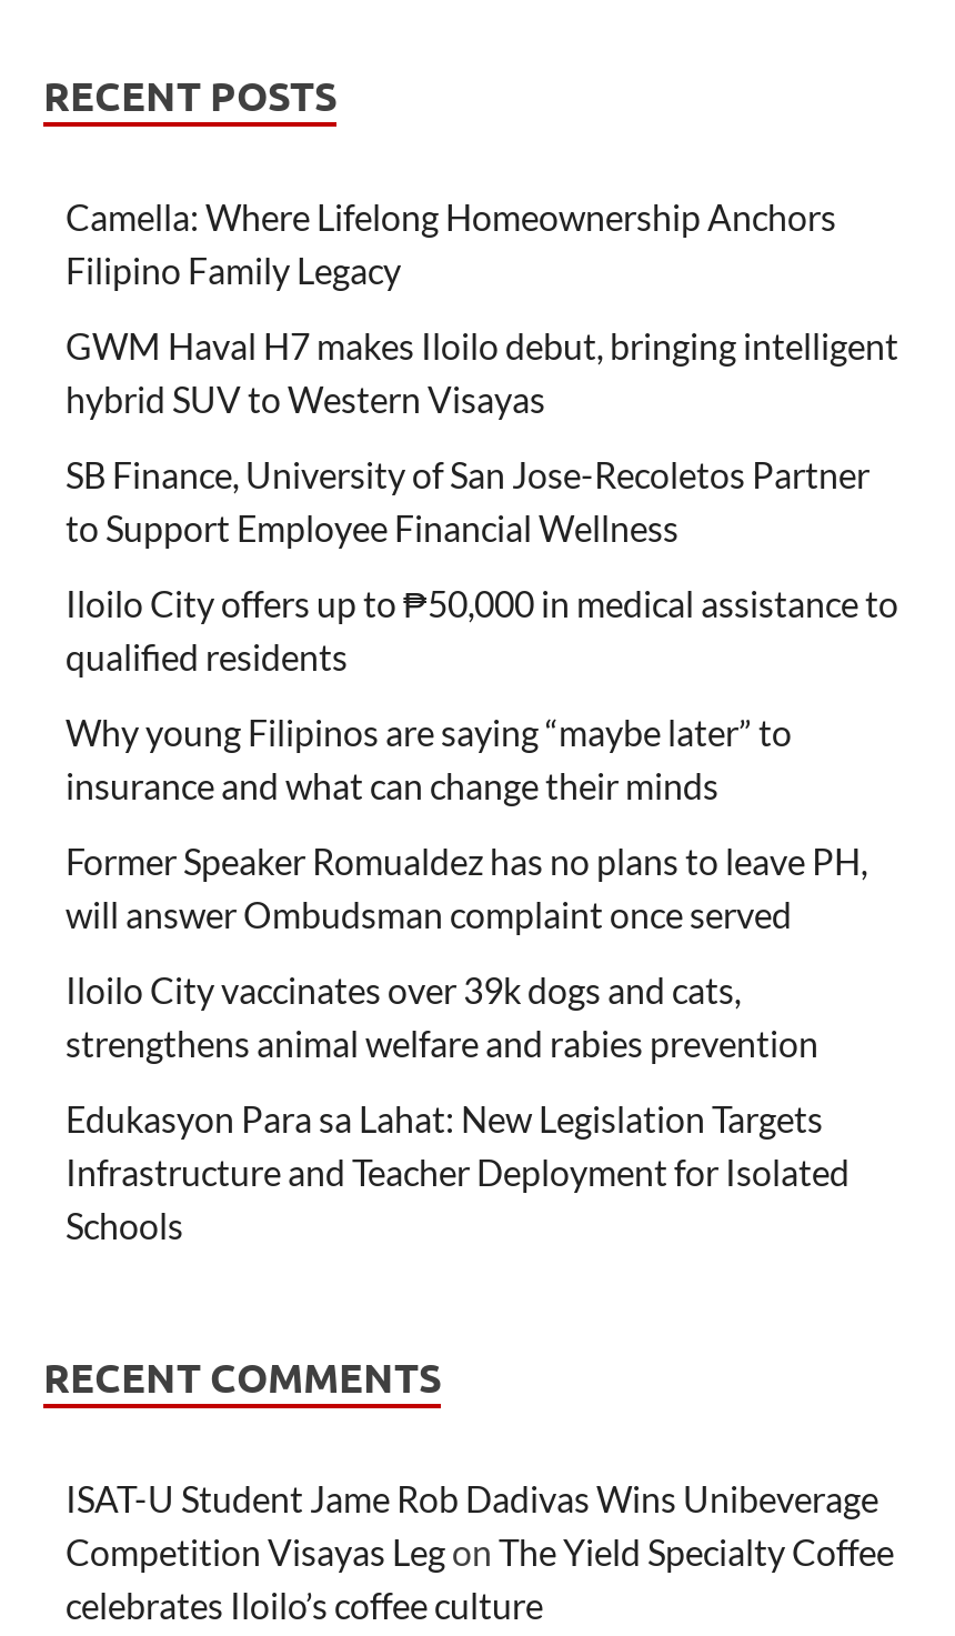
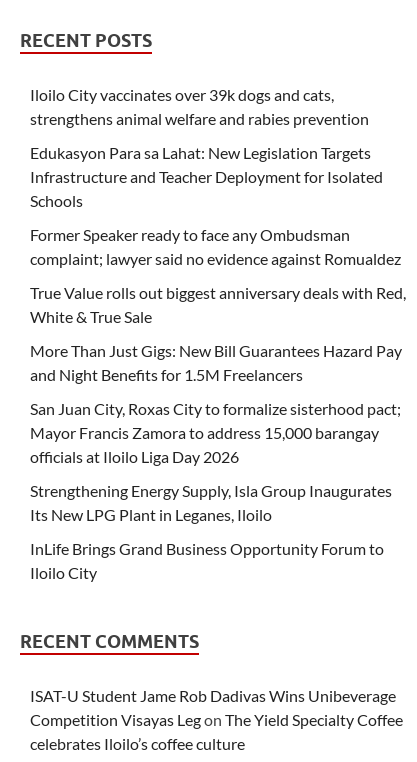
[66,194,898,934] Camella: Where Lifelong Homeownership Anchors | Filipino Family Legacy | GWM Haval H7 makes Iloilo debut, bringing intelligent | hybrid SUV to Western Visayas | SB Finance, University of San Jose-Recoletos Partner | to Support Employee Financial Wellness | Iloilo City offers up to ₱50,000 in medical assistance to | qualified residents | Why young Filipinos are saying “maybe later” to | insurance and what can change their minds | Former Speaker Romualdez has no plans to leave PH, | will answer Ombudsman complaint once served -> none
moved [66,967,850,1245] -> [30,84,383,209]: Iloilo City vaccinates over 39k dogs and cats, | strengthens animal welfare and rabies prevention | Edukasyon Para sa Lahat: New Legislation Targets | Infrastructure and Teacher Deployment for Isolated | Schools
none -> [30,224,406,581] Former Speaker ready to face any Ombudsman | complaint; lawyer said no evidence against Romualdez | True Value rolls out biggest anniversary deals with Red, | White & True Sale | More Than Just Gigs: New Bill Guarantees Hazard Pay | and Night Benefits for 1.5M Freelancers | San Juan City, Roxas City to formalize sisterhood pact; | Mayor Francis Zamora to address 15,000 barangay | officials at Iloilo Liga Day 2026 | Strengthening Energy Supply, Isla Group Inaugurates | Its New LPG Plant in Leganes, Iloilo | InLife Brings Grand Business Opportunity Forum to | Iloilo City

